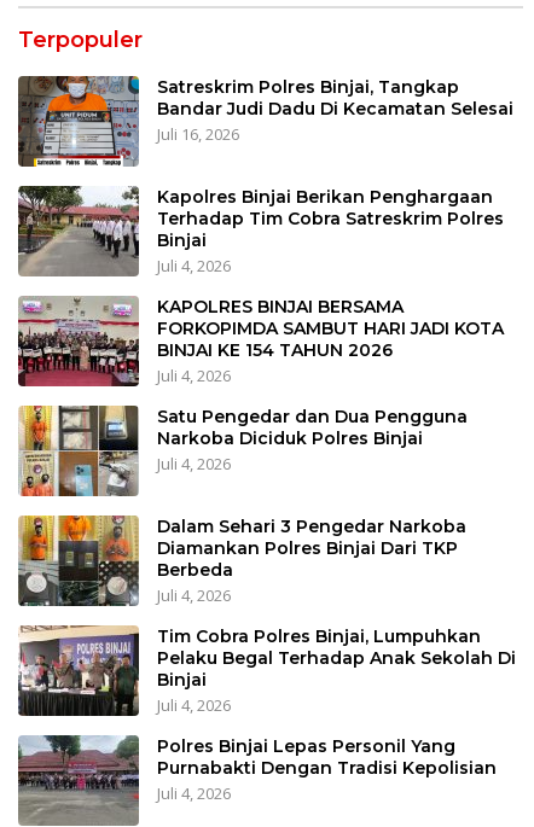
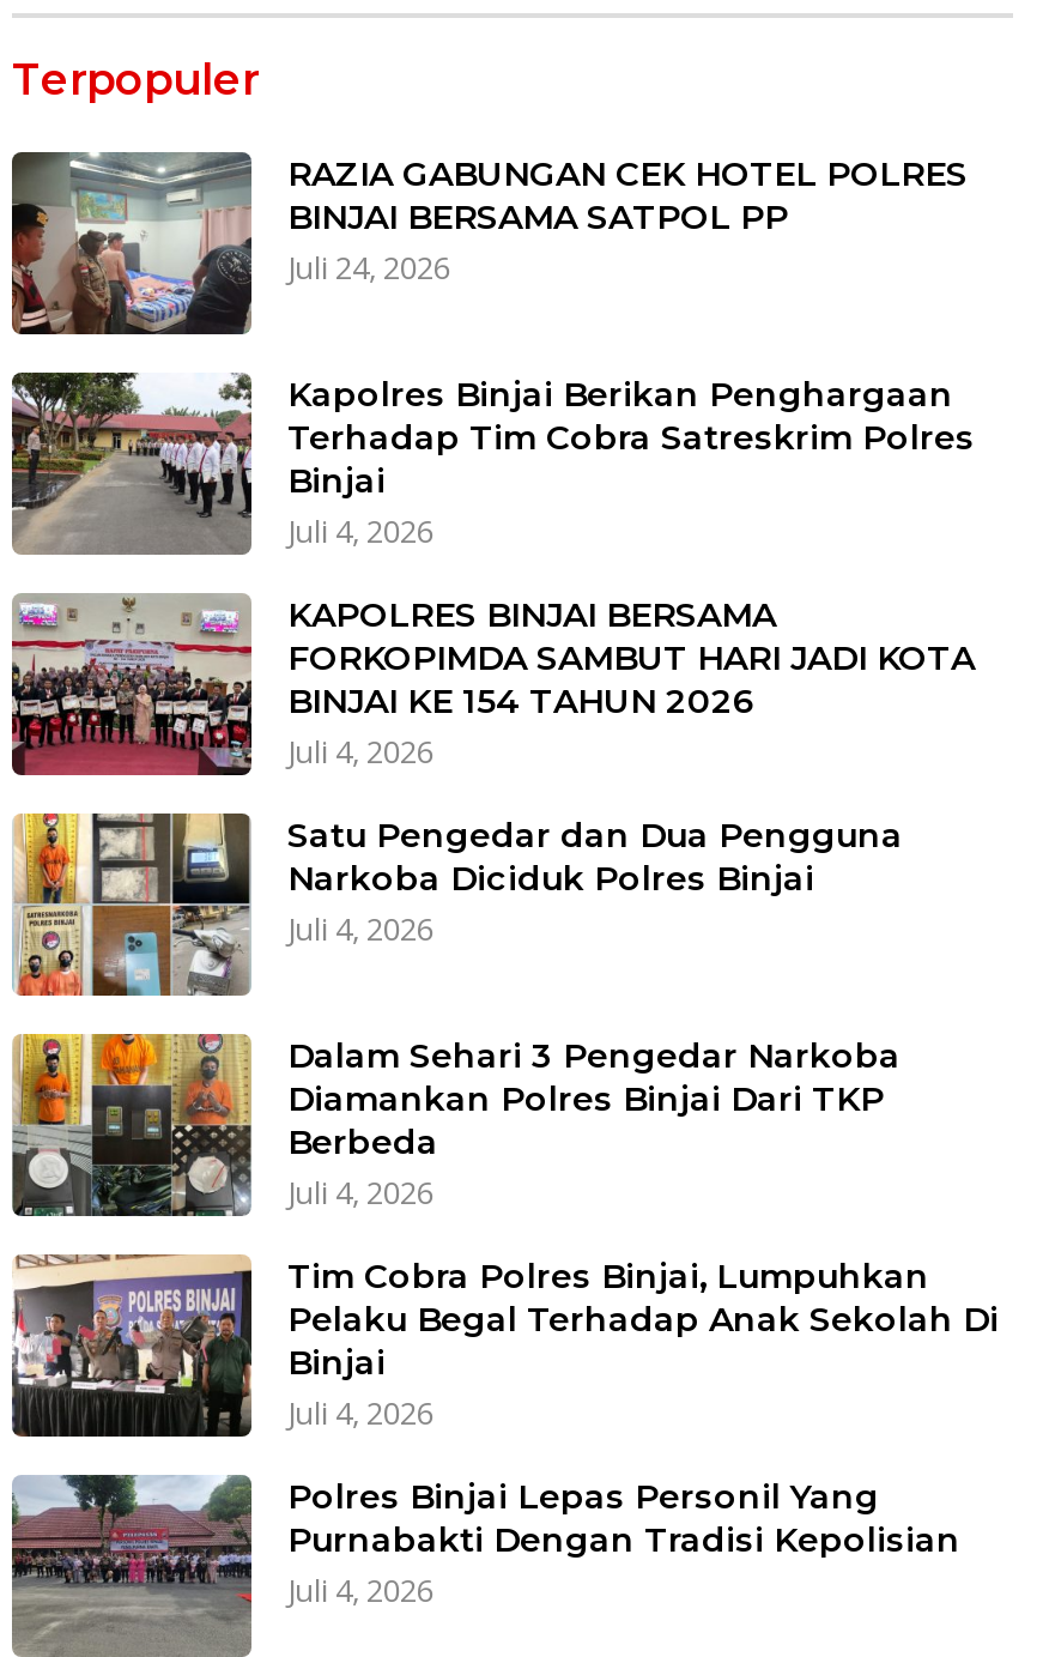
[18,75,513,168] [image] | Satreskrim Polres Binjai, Tangkap | Bandar Judi Dadu Di Kecamatan Selesai | Juli 16, 2026 -> [12,150,968,337] [image] | RAZIA GABUNGAN CEK HOTEL POLRES | BINJAI BERSAMA SATPOL PP | Juli 24, 2026

